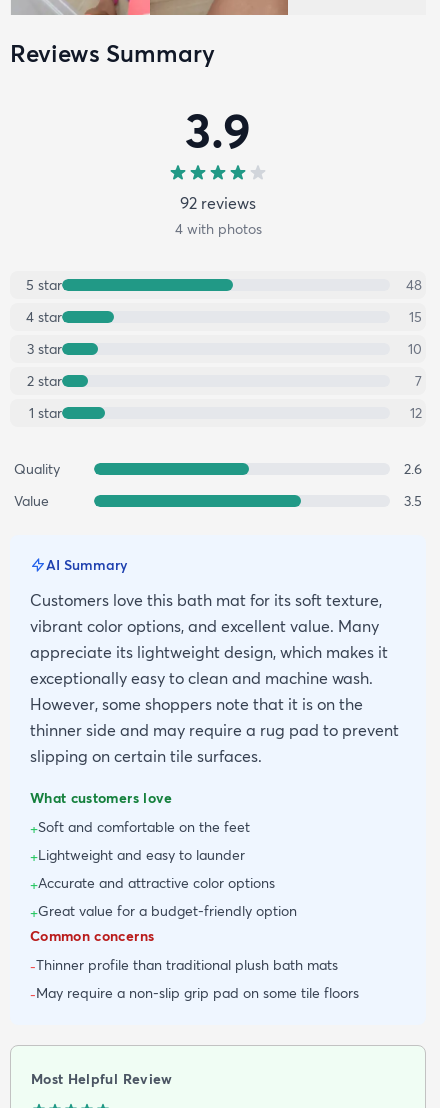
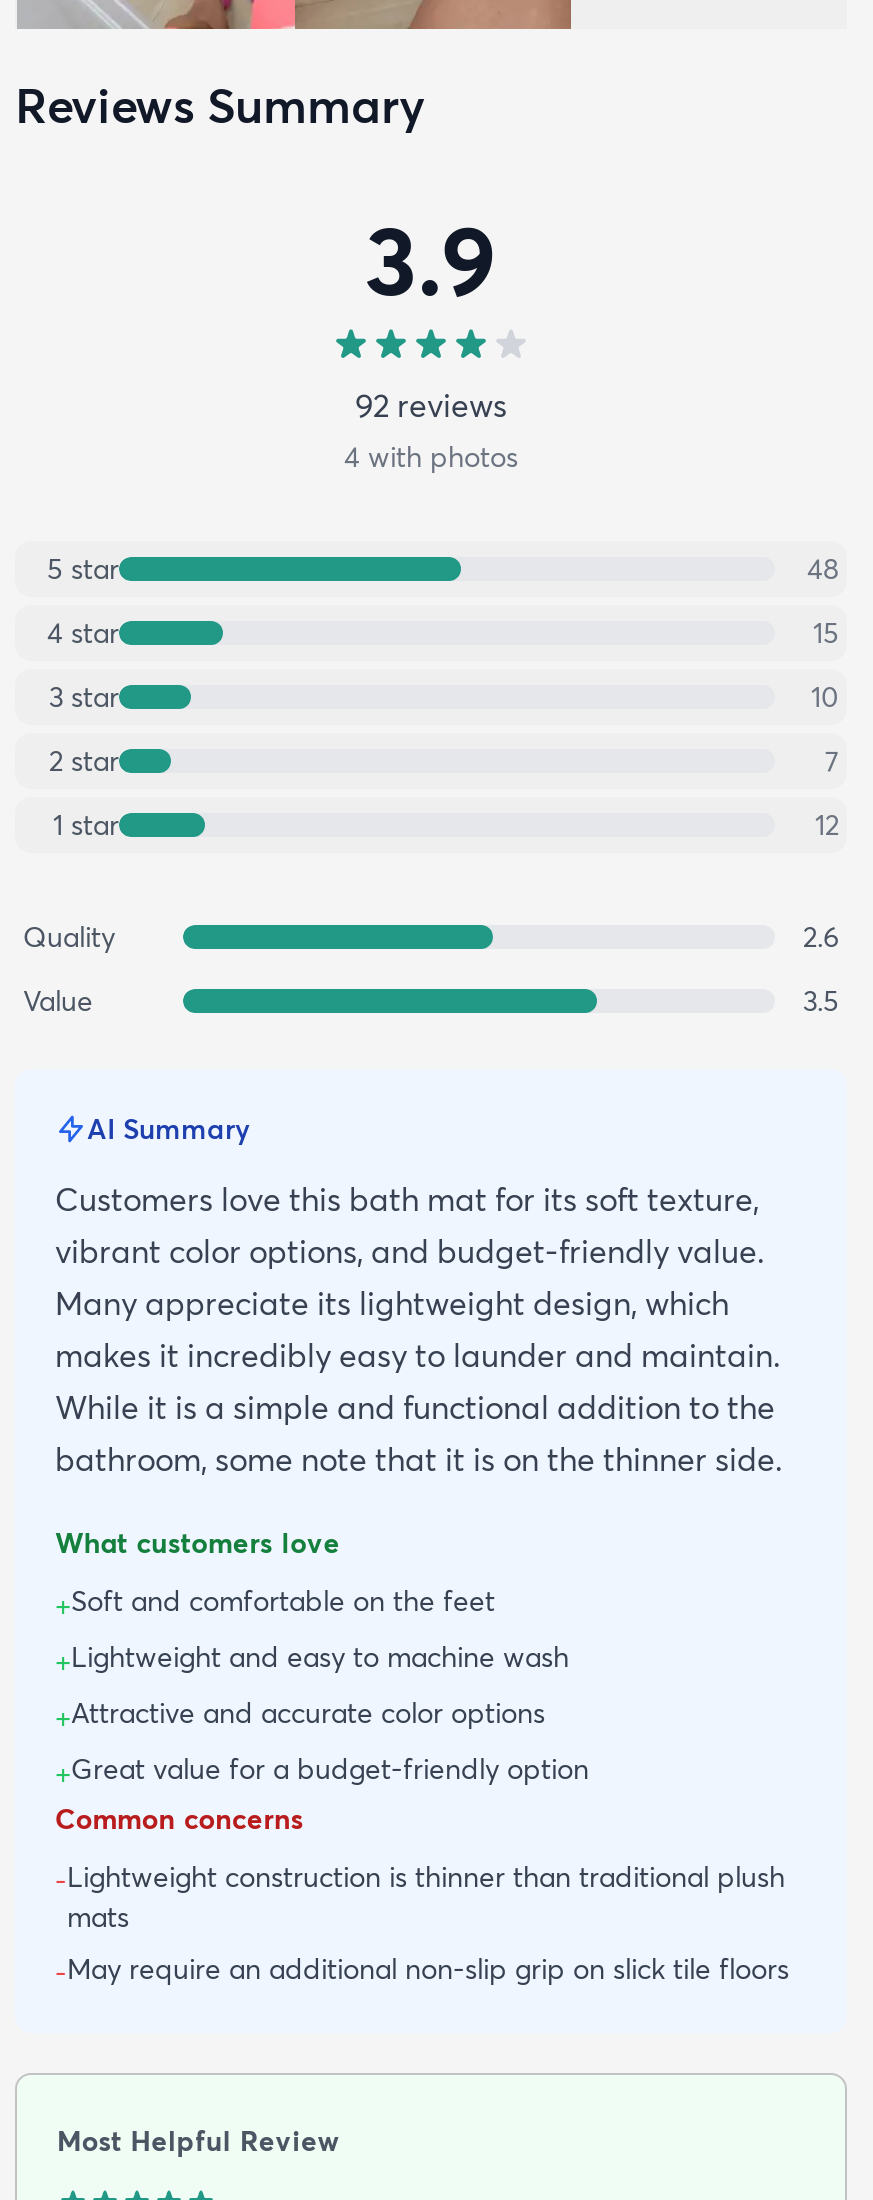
[30,616,399,766] vibrant color options, and excellent value. Many | appreciate its lightweight design, which makes it | exceptionally easy to clean and machine wash. | However, some shoppers note that it is on the | thinner side and may require a rug pad to prevent | slipping on certain tile surfaces. -> [55,1231,783,1479] vibrant color options, and budget-friendly value. | Many appreciate its lightweight design, which | makes it incredibly easy to launder and maintain. | While it is a simple and functional addition to the | bathroom, some note that it is on the thinner side.
moved [30,789,250,838] -> [55,1525,495,1623]: What customers love | +Soft and comfortable on the feet
[30,846,275,894] +Lightweight and easy to launder | +Accurate and attractive color options -> [55,1639,569,1735] +Lightweight and easy to machine wash | +Attractive and accurate color options
moved [30,902,297,945] -> [55,1751,589,1837]: +Great value for a budget-friendly option | Common concerns
[30,956,359,1004] -Thinner profile than traditional plush bath mats | -May require a non-slip grip pad on some tile floors -> [55,1859,789,1991] -Lightweight construction is thinner than traditional plush | mats | -May require an additional non-slip grip on slick tile floors

